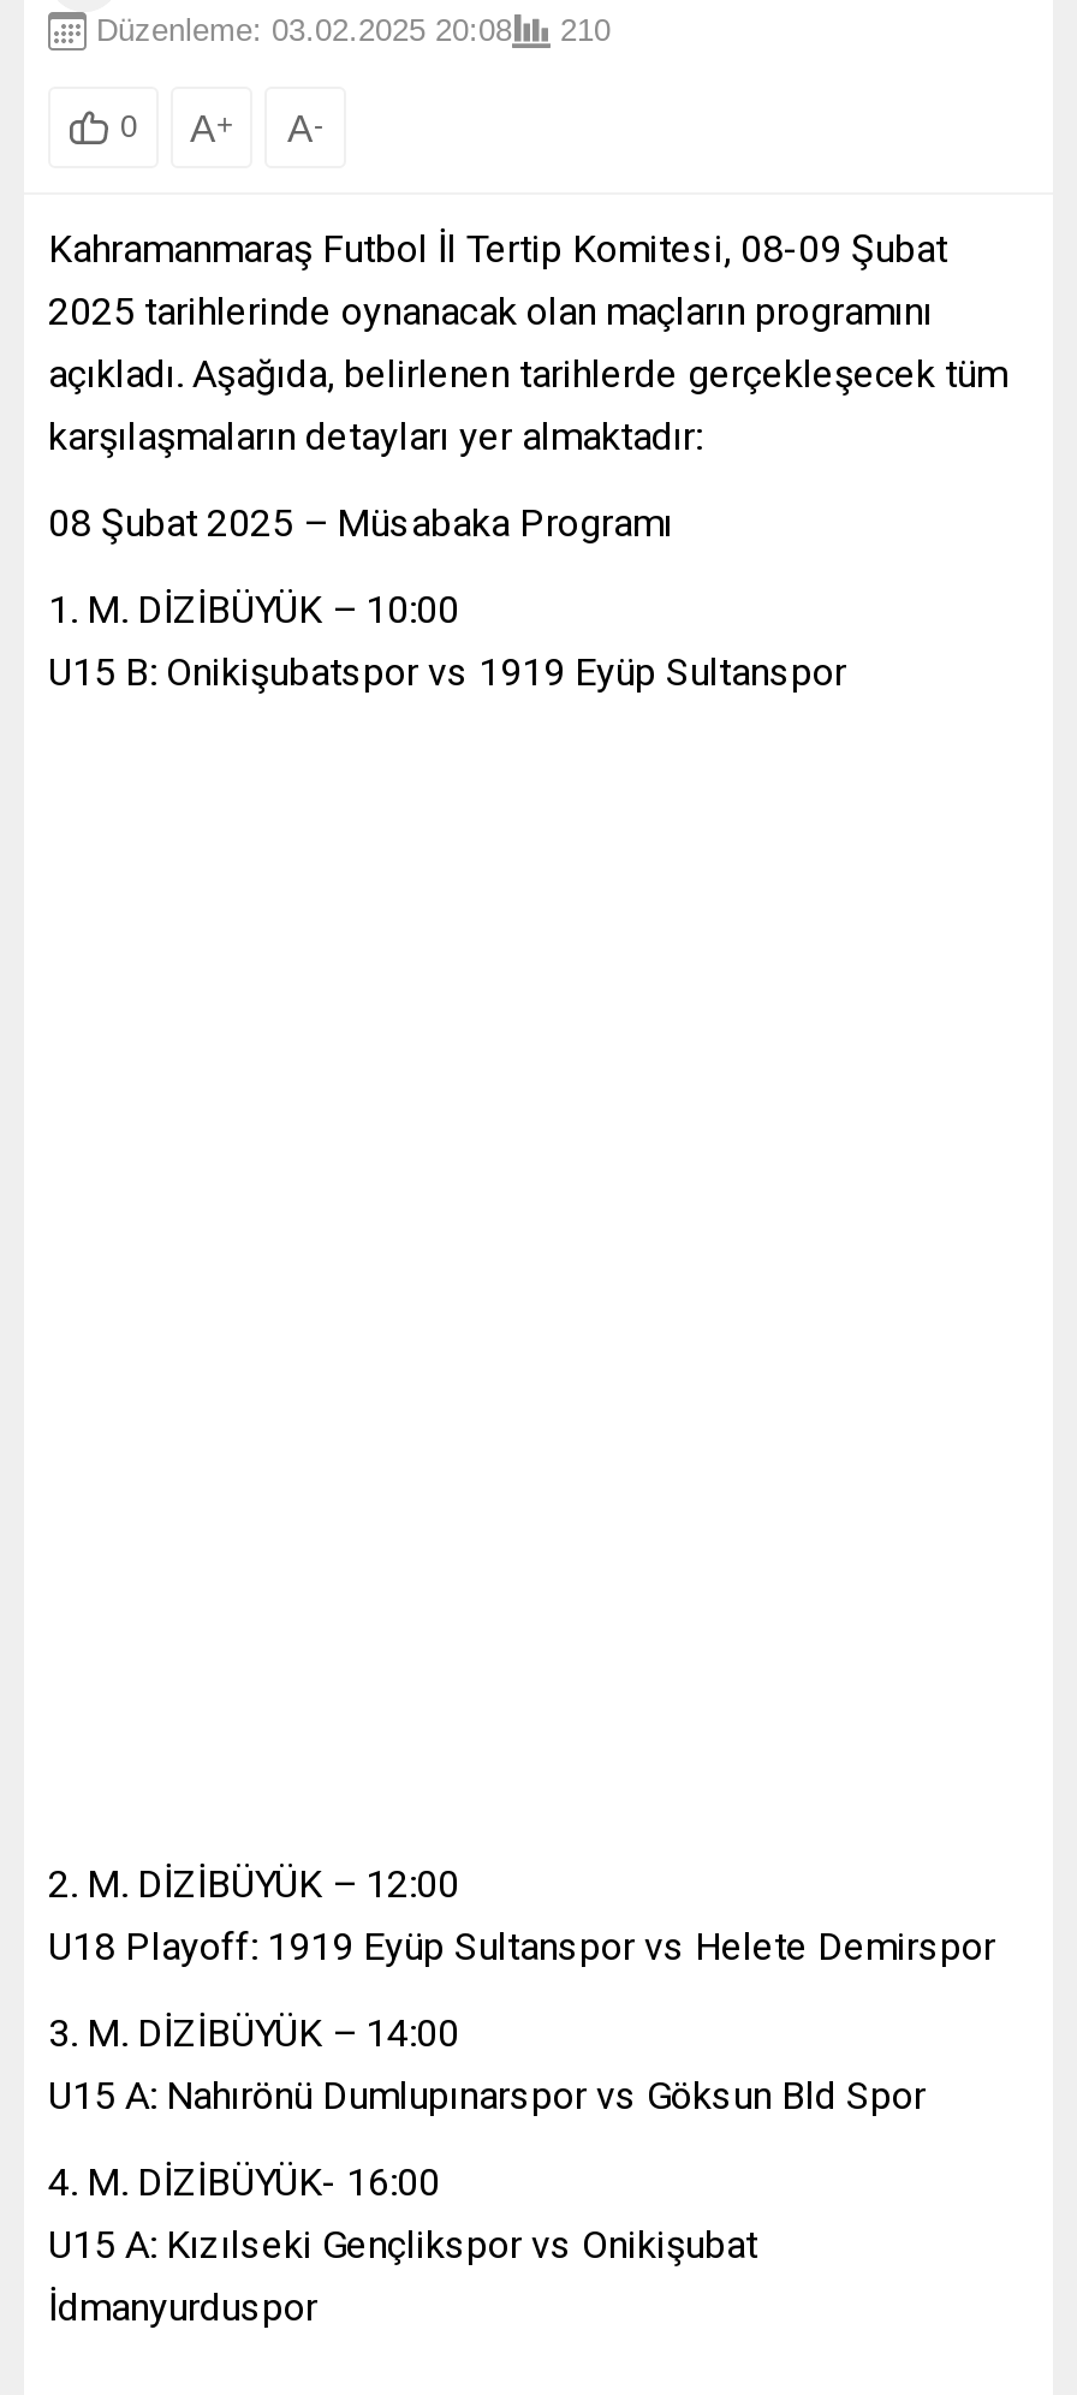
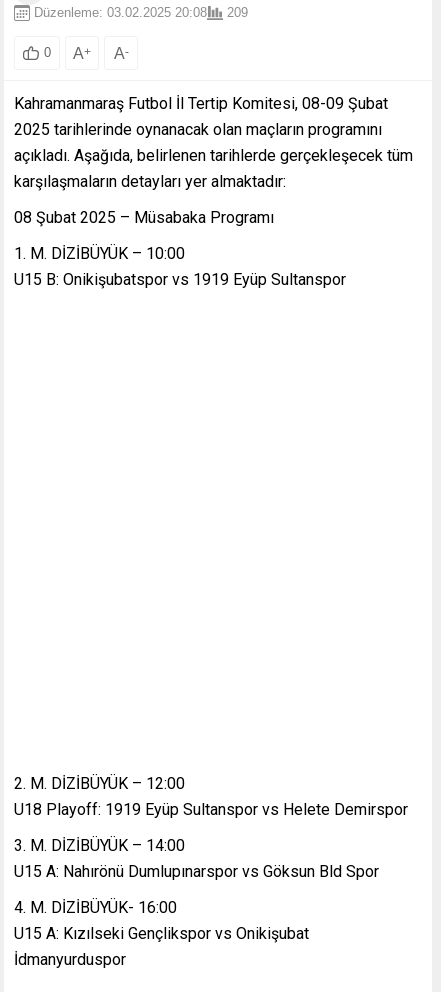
[96,12,611,48] Düzenleme: 03.02.2025 20:08 210 -> [34,5,248,20] Düzenleme: 03.02.2025 20:08 209

